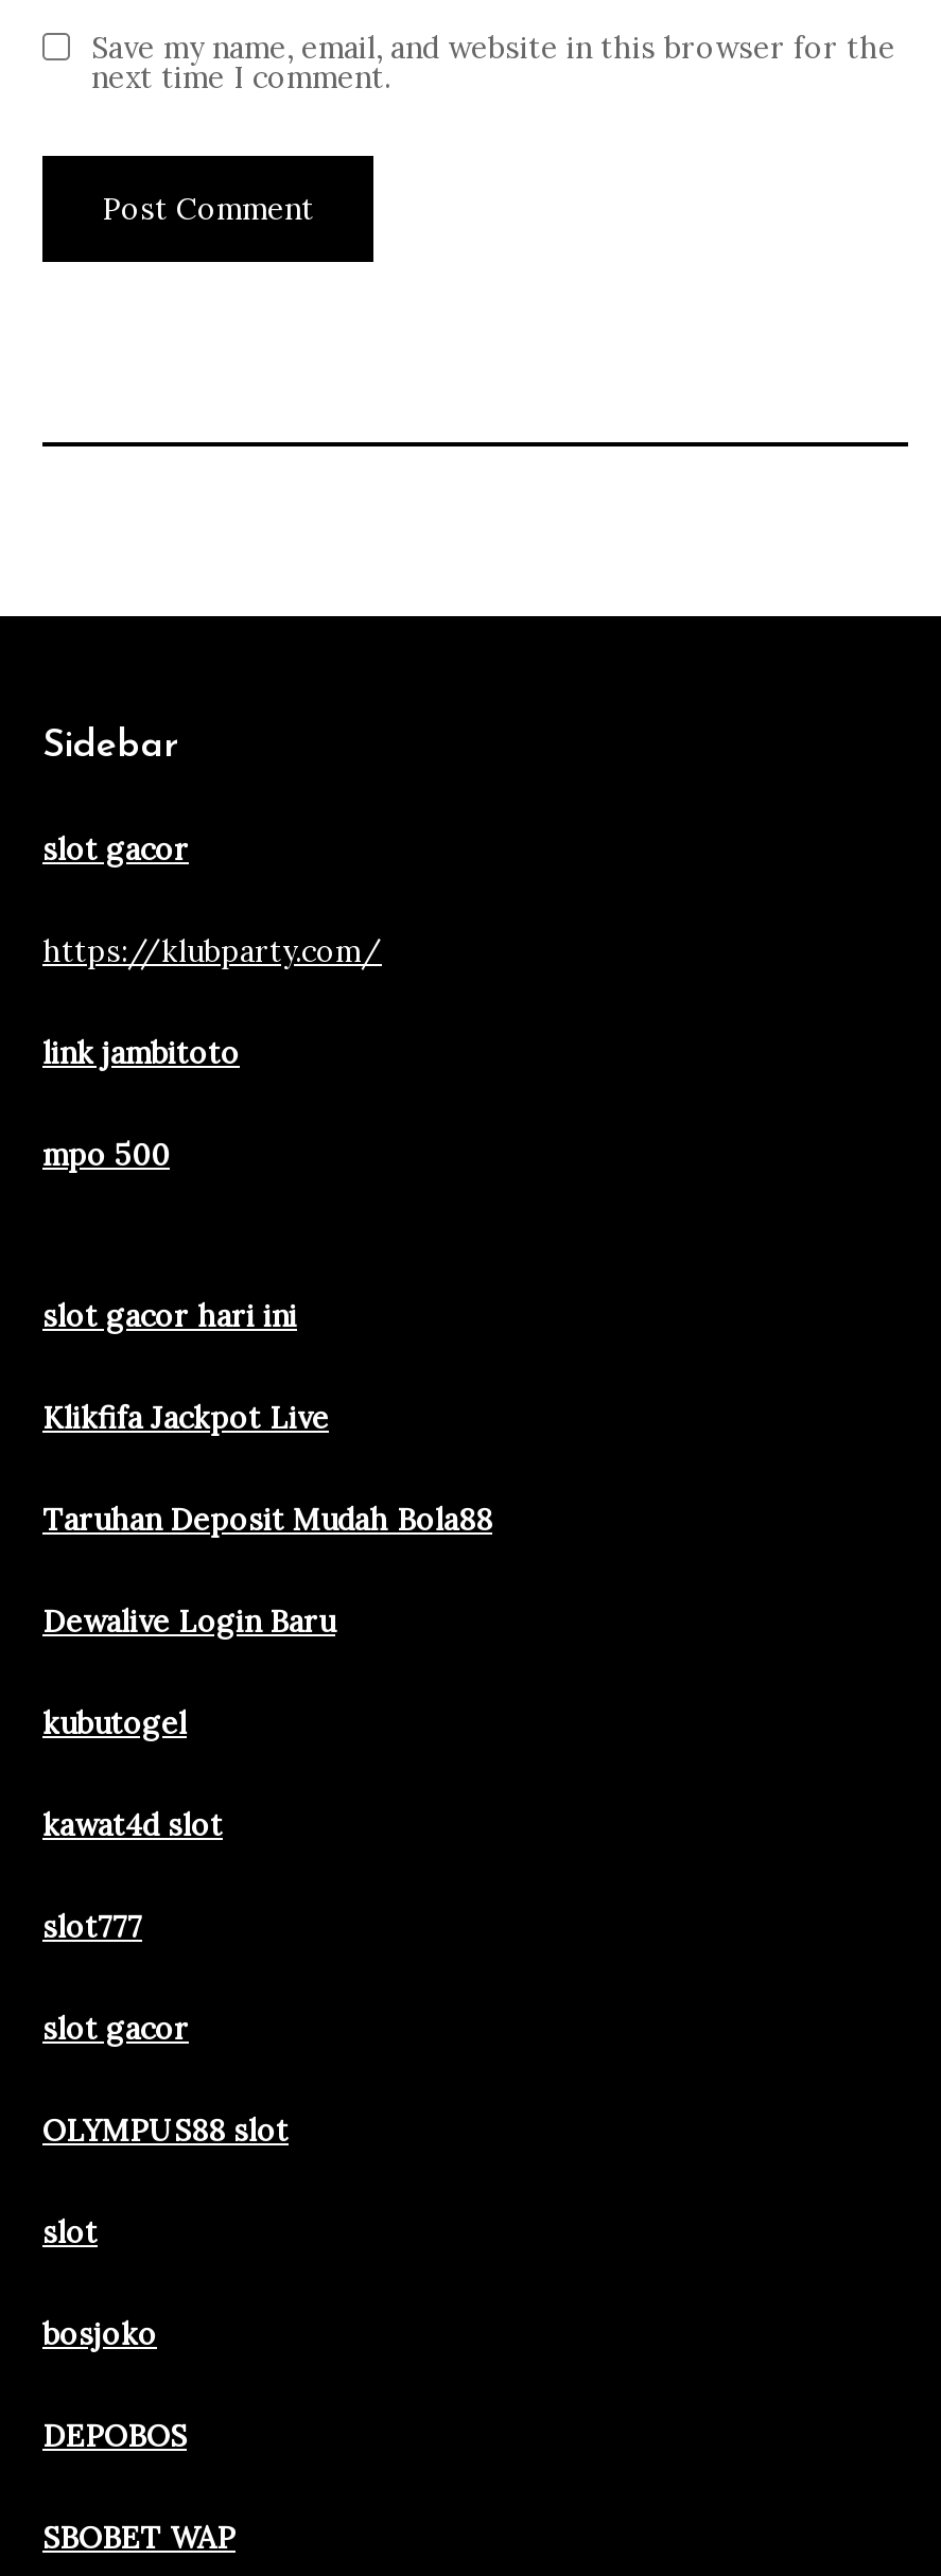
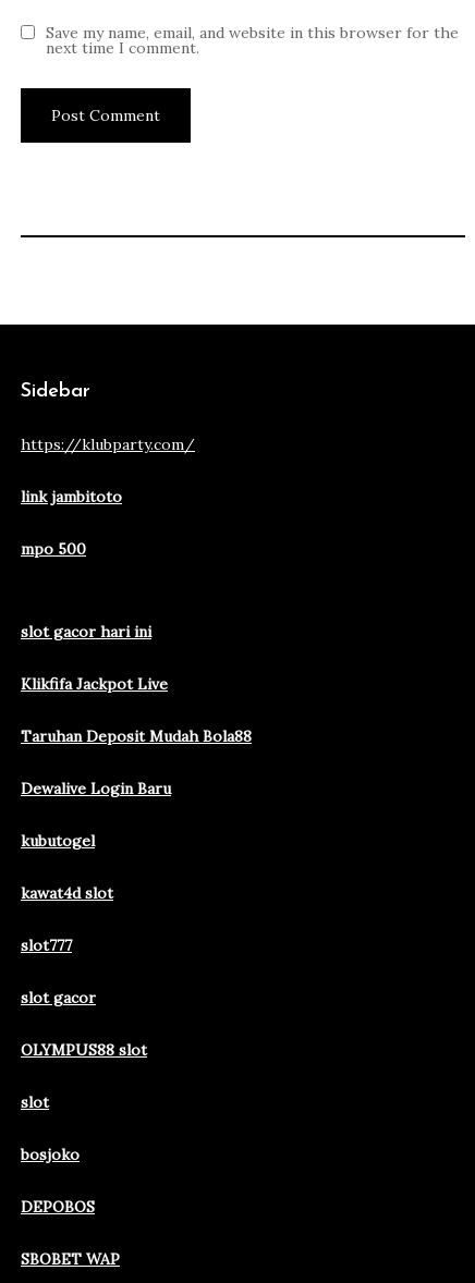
[42,831,189,869] slot gacor -> none

